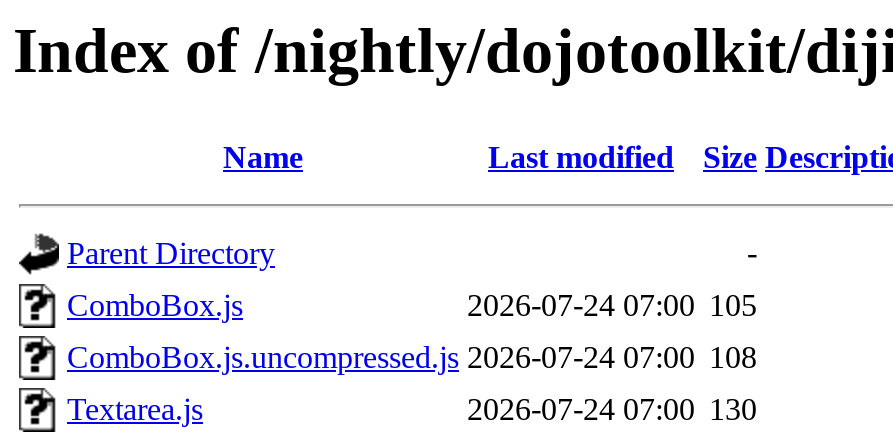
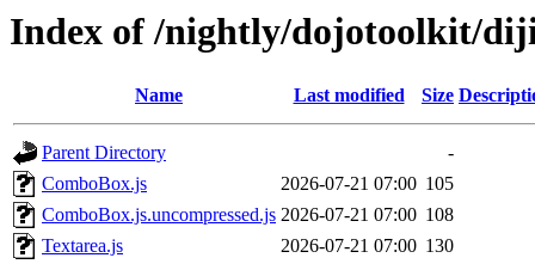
[467,289,757,323] 2026-07-24 07:00 105 -> [281,174,454,194] 2026-07-21 07:00 105
[67,341,757,375] ComboBox.js.uncompressed.js 2026-07-24 07:00 108 -> [42,205,454,225] ComboBox.js.uncompressed.js 2026-07-21 07:00 108
[467,393,757,427] 2026-07-24 07:00 130 -> [281,236,454,256] 2026-07-21 07:00 130

